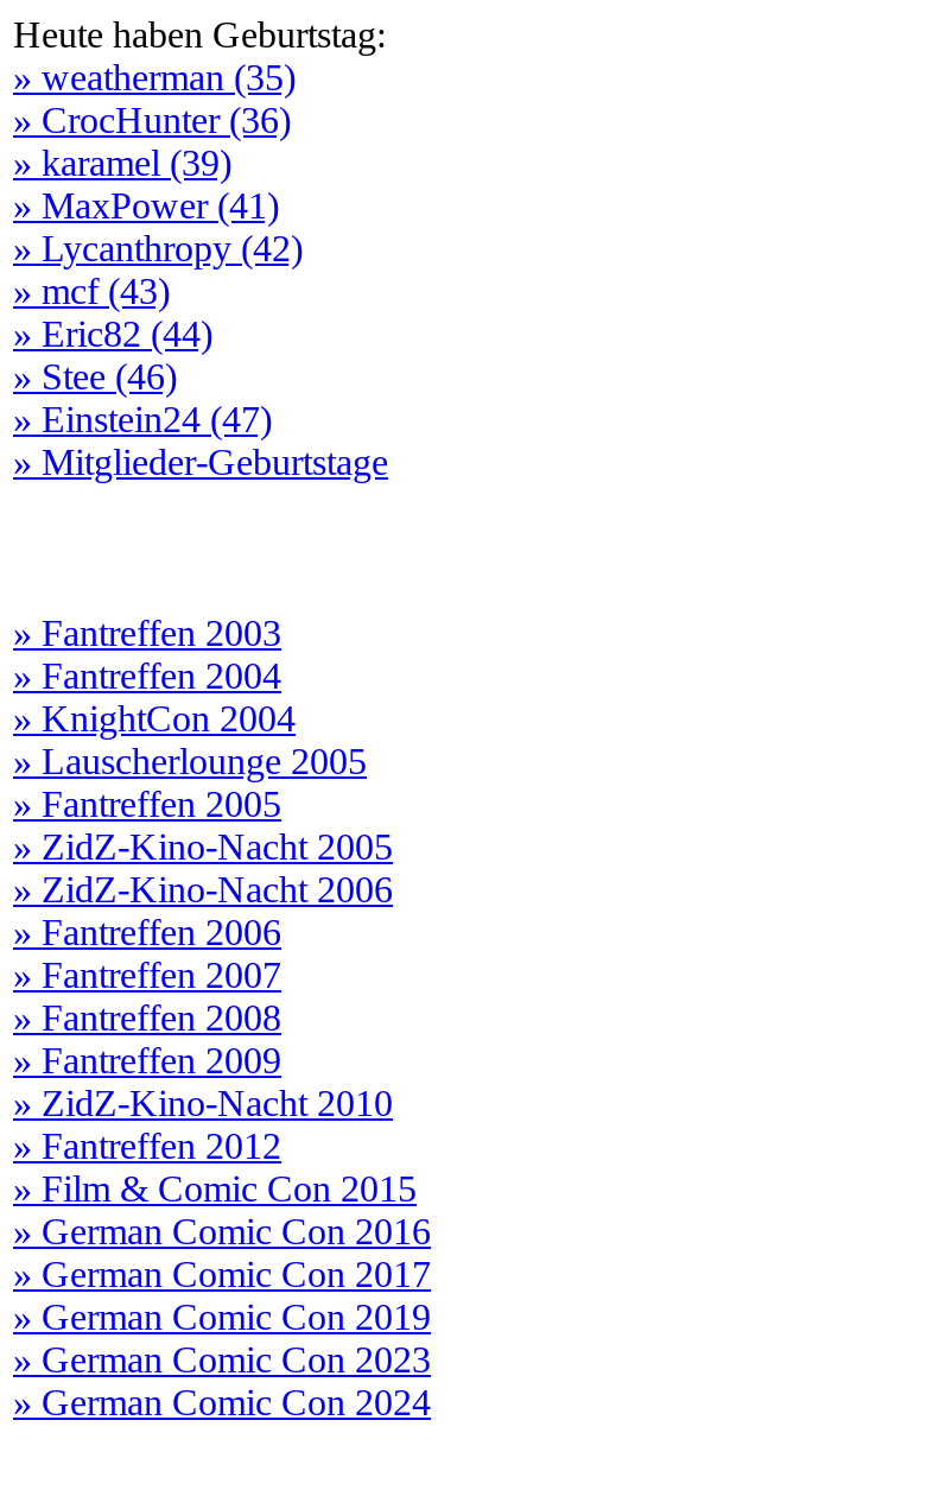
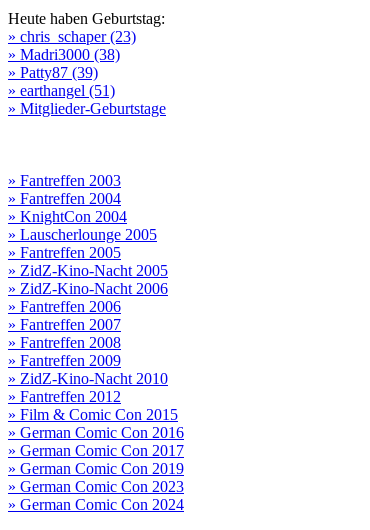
[13,57,303,439] » weatherman (35) | » CrocHunter (36) | » karamel (39) | » MaxPower (41) | » Lycanthropy (42) | » mcf (43) | » Eric82 (44) | » Stee (46) | » Einstein24 (47) -> [8,28,136,99] » chris_schaper (23) | » Madri3000 (38) | » Patty87 (39) | » earthangel (51)

